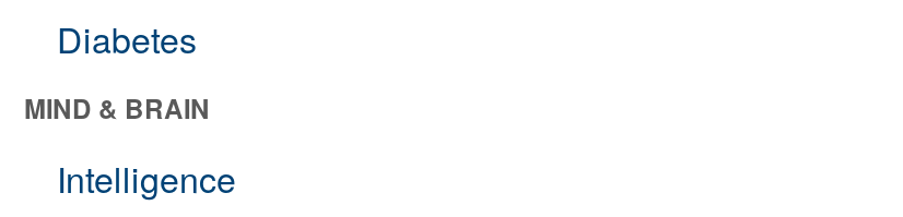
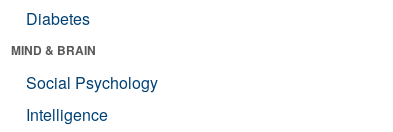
none -> [26,71,158,94] Social Psychology

